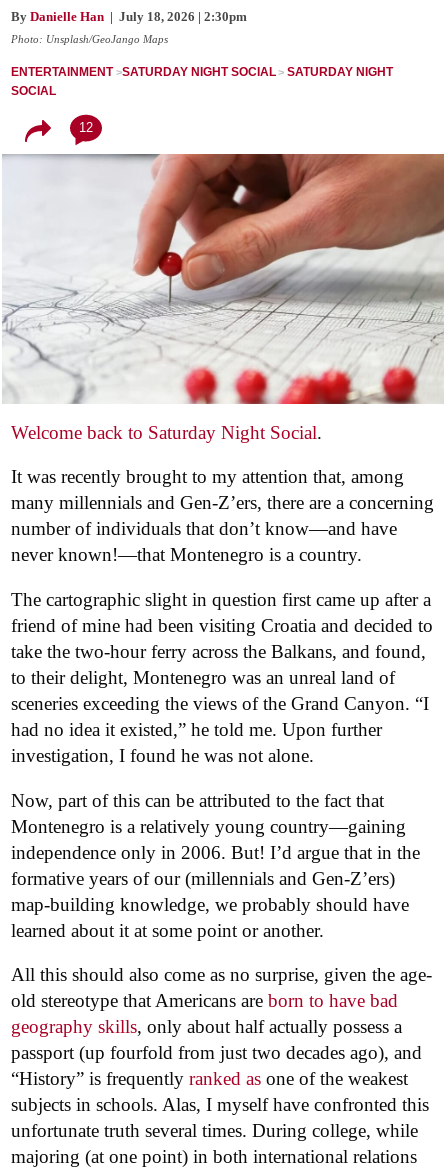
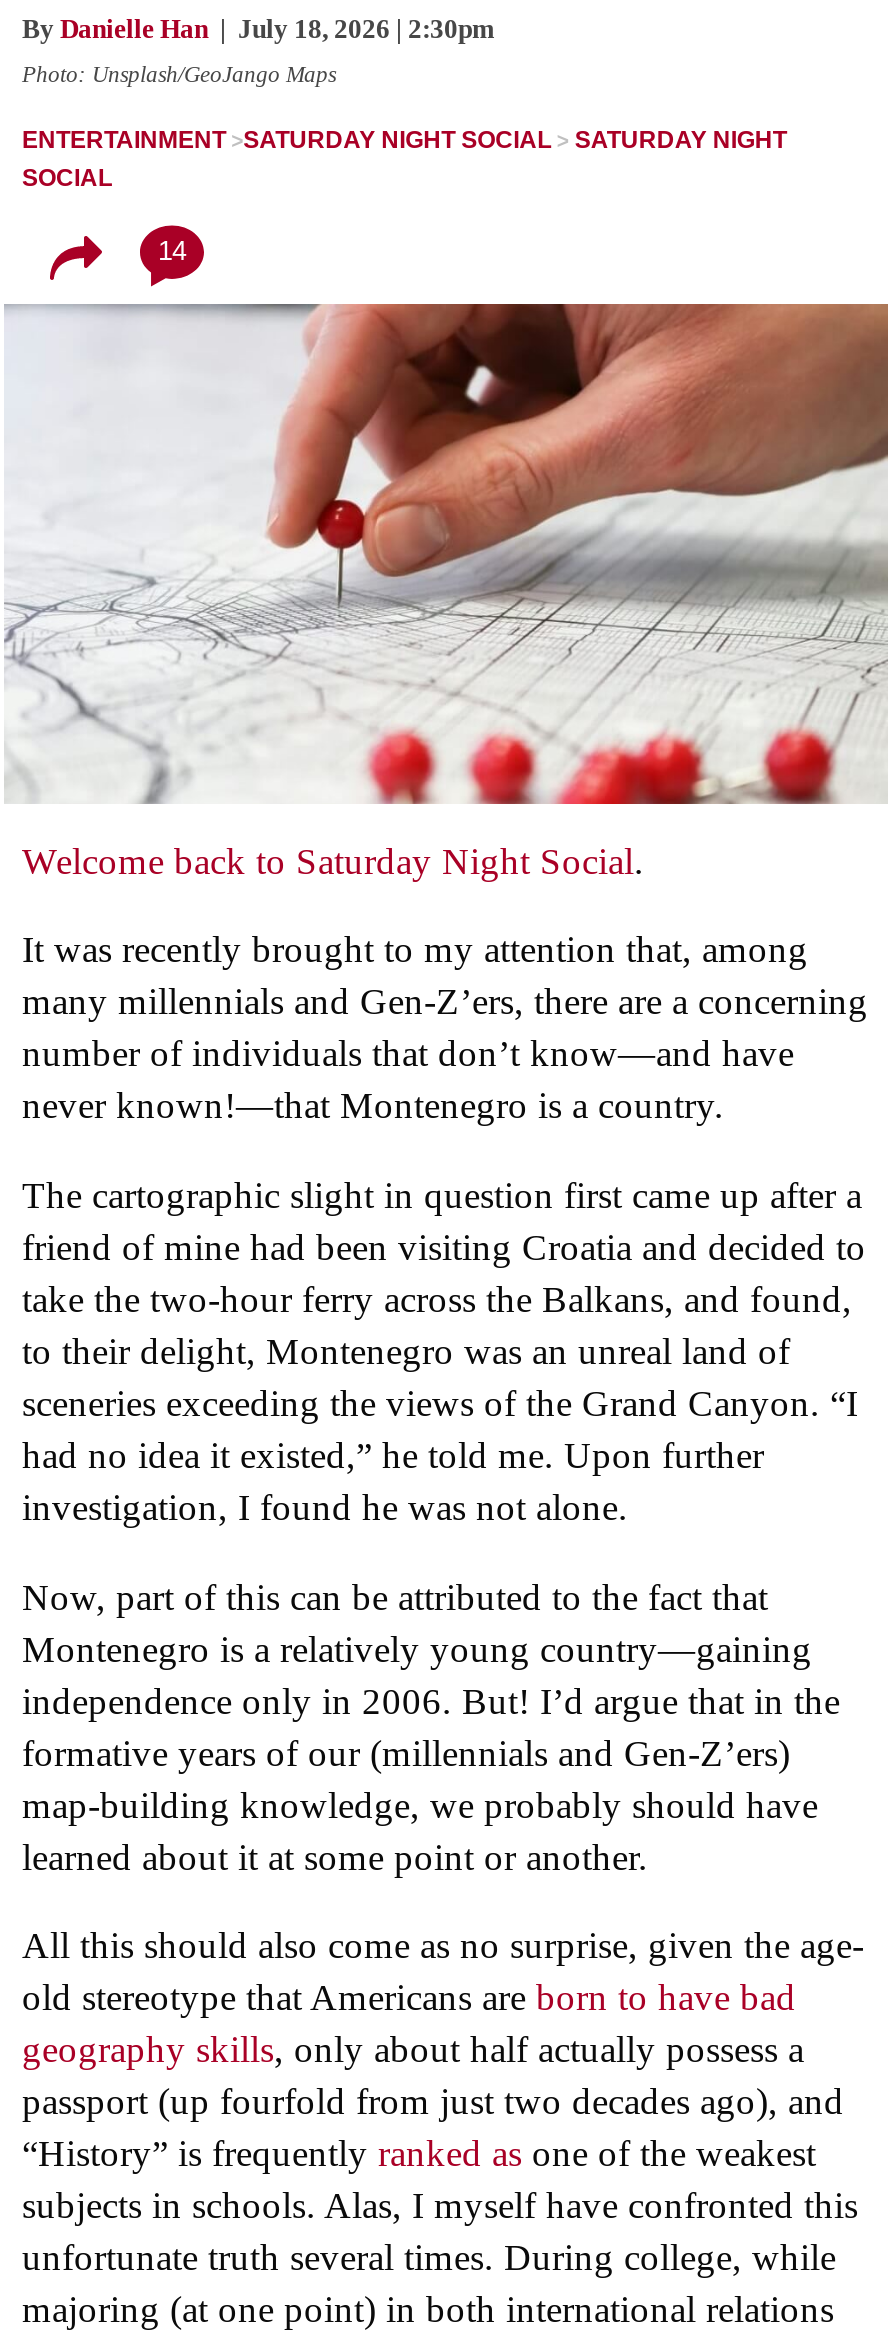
[79,120,93,135] 12 -> [158,236,186,266] 14

